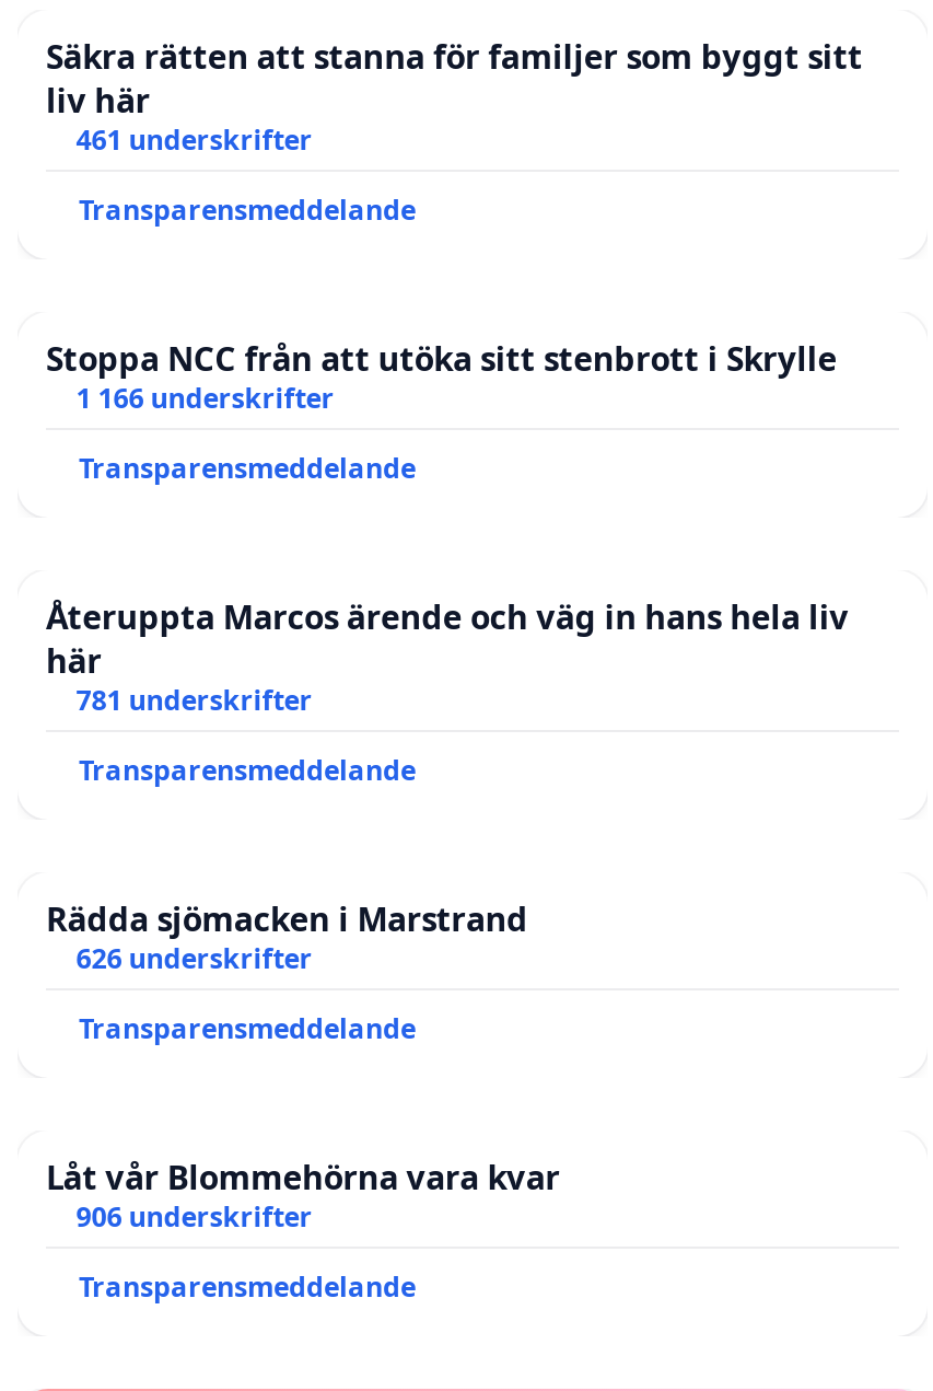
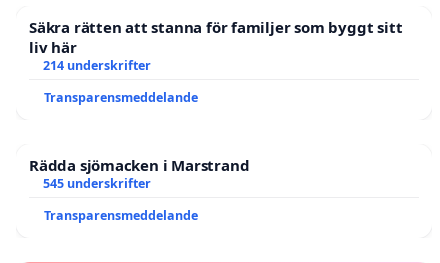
[46,122,849,720] 461 underskrifter | Transparensmeddelande | Stoppa NCC från att utöka sitt stenbrott i Skrylle | 1 166 underskrifter | Transparensmeddelande | Återuppta Marcos ärende och väg in hans hela liv | här | 781 underskrifter -> [43,57,151,74] 214 underskrifter
[46,941,560,1236] 626 underskrifter | Transparensmeddelande | Låt vår Blommehörna vara kvar | 906 underskrifter -> [43,175,151,192] 545 underskrifter

